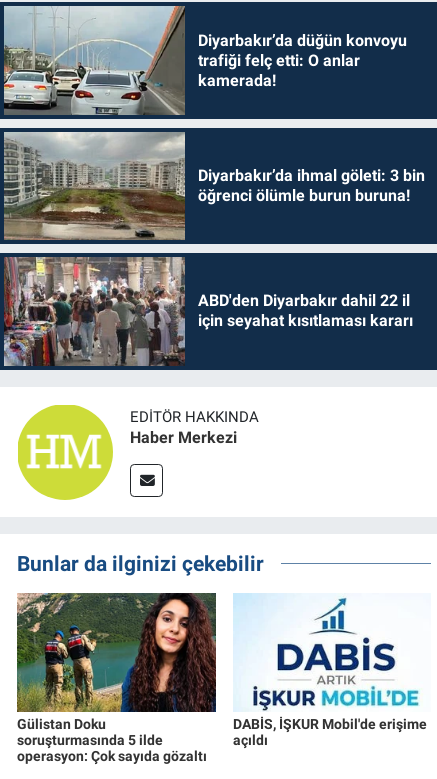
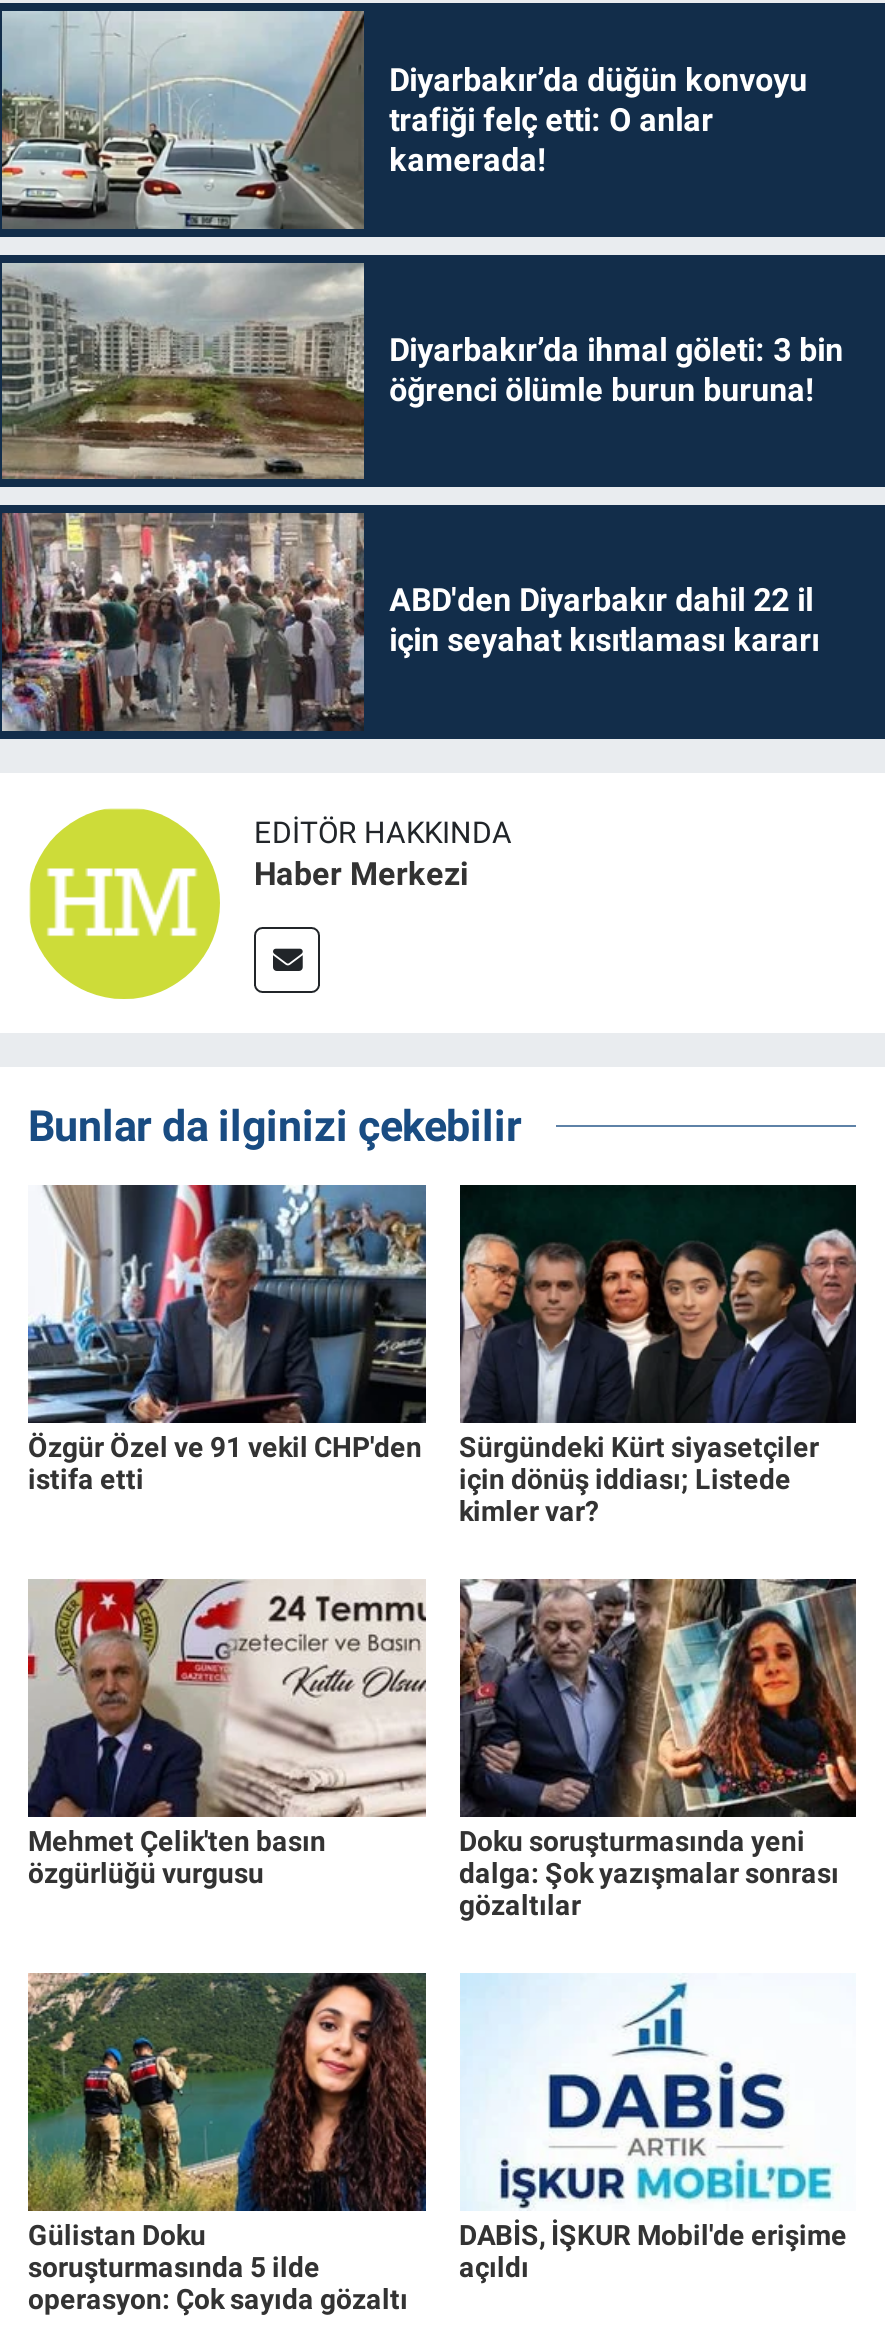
none -> [26,1183,426,1495] [image] | Özgür Özel ve 91 vekil CHP'den | istifa etti
none -> [26,1577,428,1889] [image] | Mehmet Çelik'ten basın | özgürlüğü vurgusu
none -> [458,1183,858,1527] [image] | Sürgündeki Kürt siyasetçiler | için dönüş iddiası; Listede | kimler var?
none -> [458,1577,858,1921] [image] | Doku soruşturmasında yeni | dalga: Şok yazışmalar sonrası | gözaltılar

